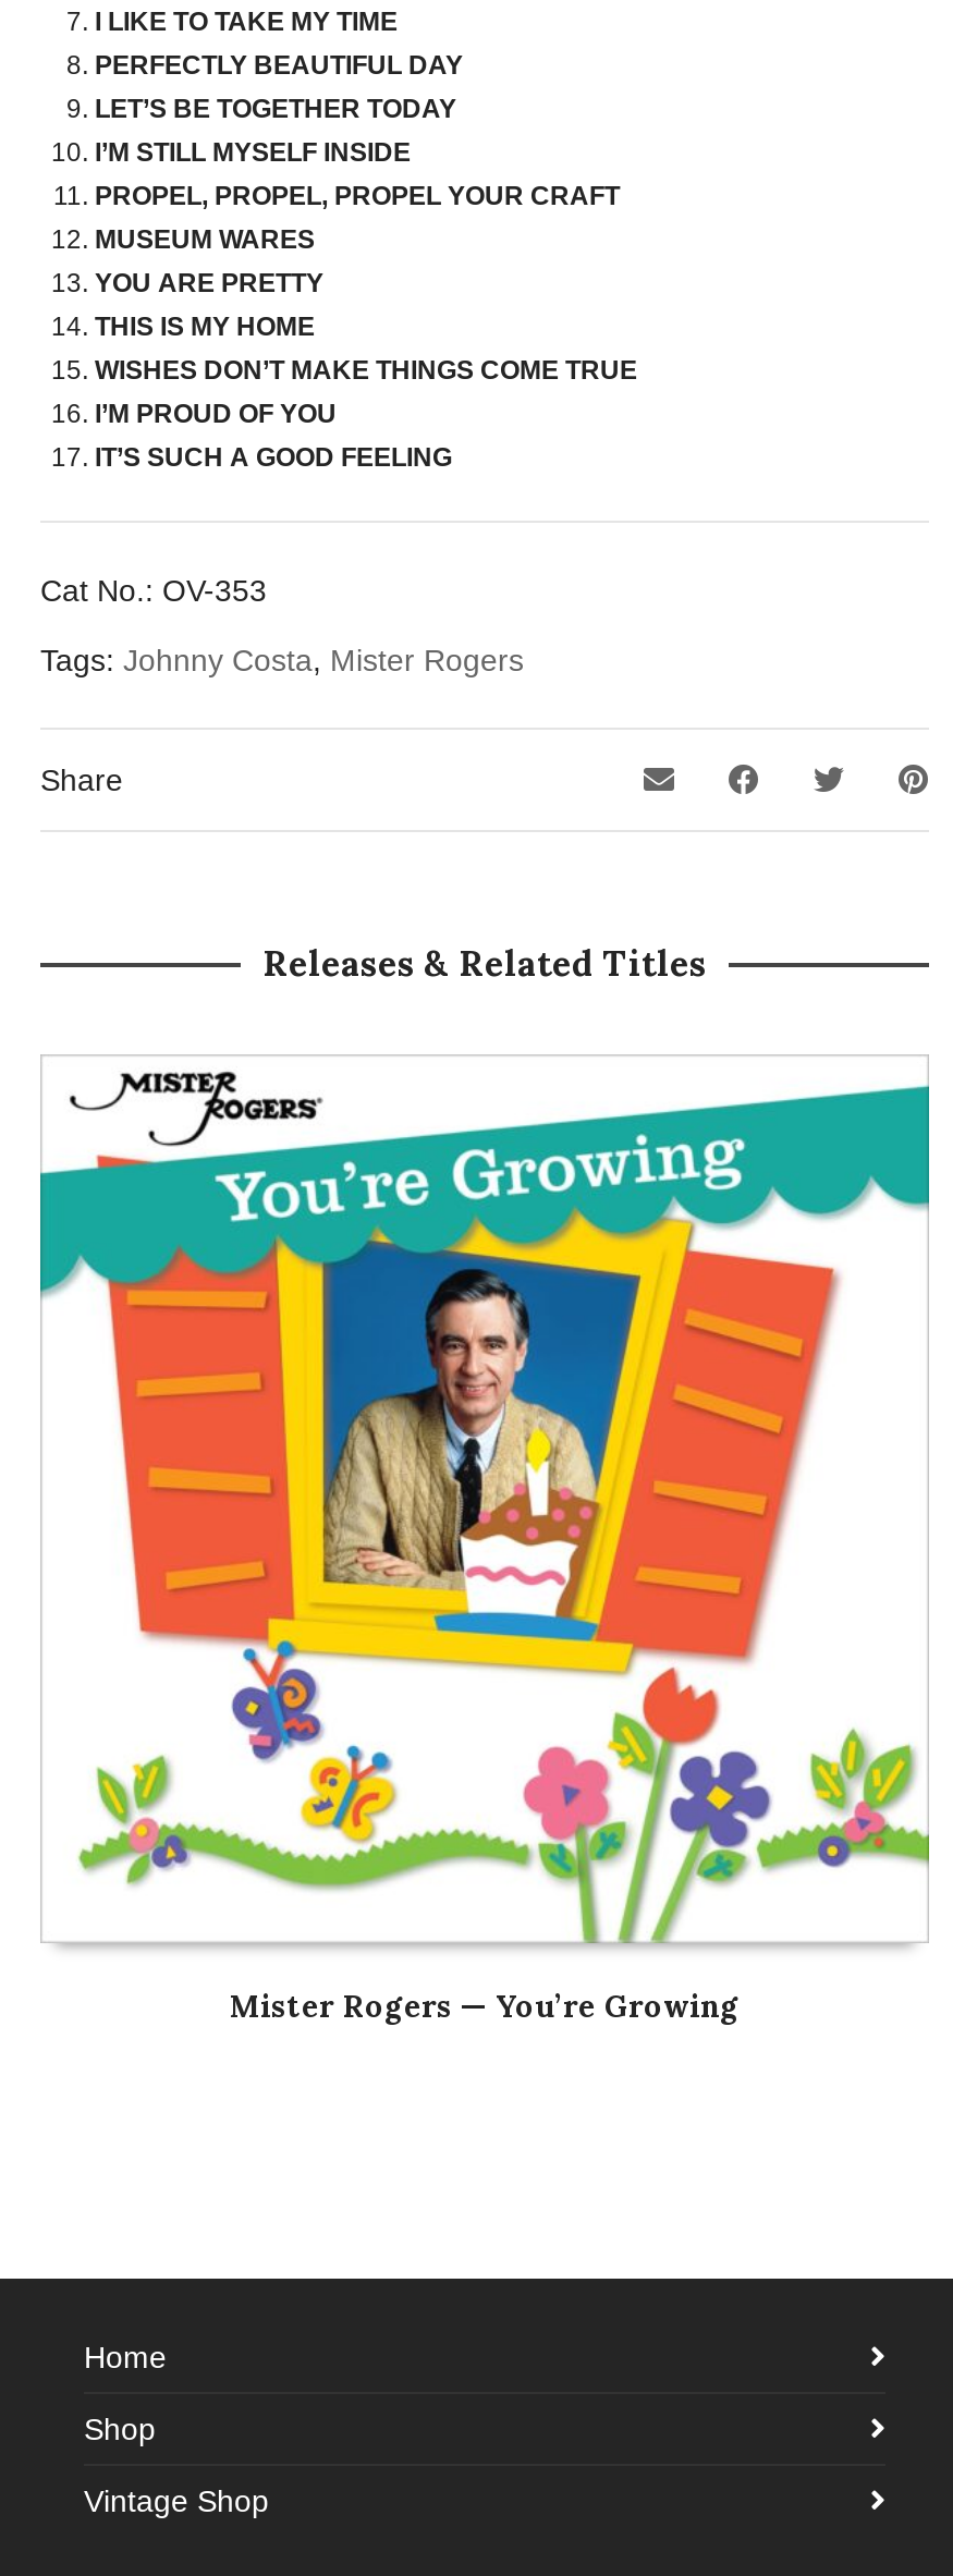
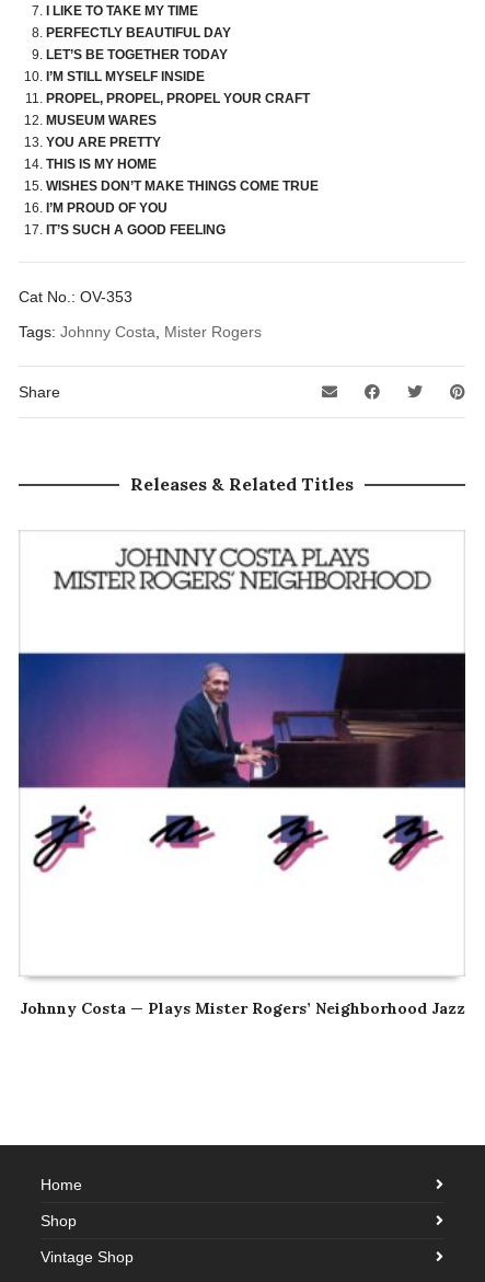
[38,1070,931,2026] [image] | Mister Rogers — You’re Growing -> [18,539,466,1018] [image] | Johnny Costa — Plays Mister Rogers’ Neighborhood Jazz

